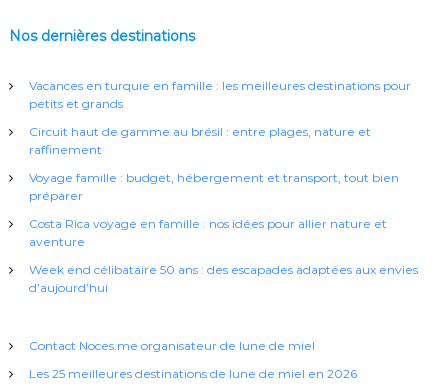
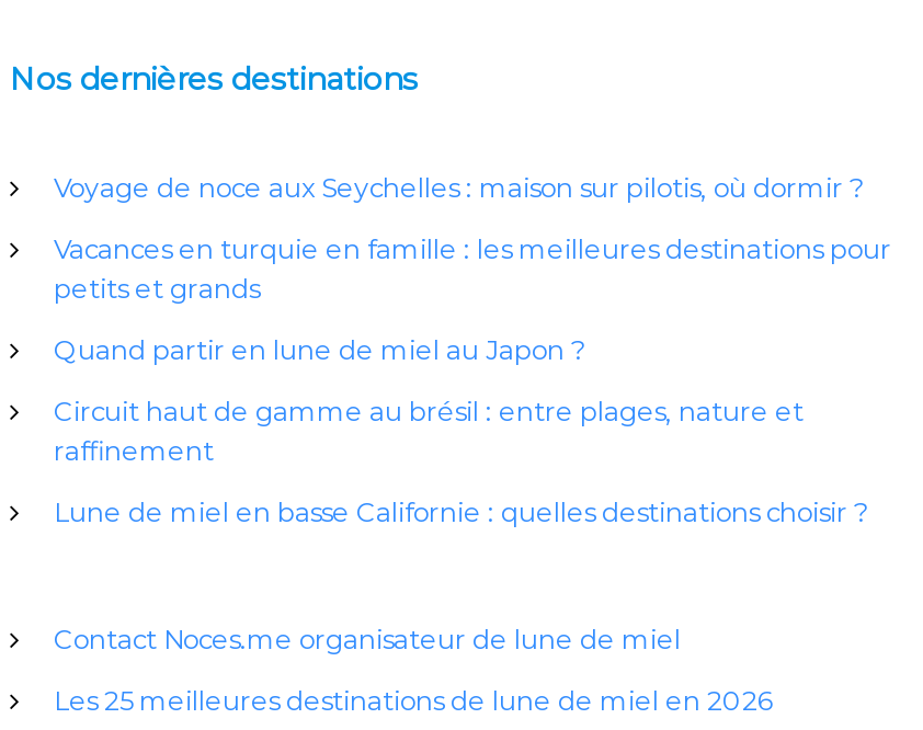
none -> [54,171,865,204] Voyage de noce aux Seychelles : maison sur pilotis, où dormir ?
moved [29,78,411,111] -> [54,233,891,305]: Vacances en turquie en famille : les meilleures destinations pour | petits et grands
none -> [54,334,586,367] Quand partir en lune de miel au Japon ?
moved [29,124,371,157] -> [54,395,804,467]: Circuit haut de gamme au brésil : entre plages, nature et | raffinement
[29,170,418,295] Voyage famille : budget, hébergement et transport, tout bien | préparer | Costa Rica voyage en famille : nos idées pour allier nature et | aventure | Week end célibataire 50 ans : des escapades adaptées aux envies | d’aujourd’hui -> [54,496,869,529] Lune de miel en basse Californie : quelles destinations choisir ?

